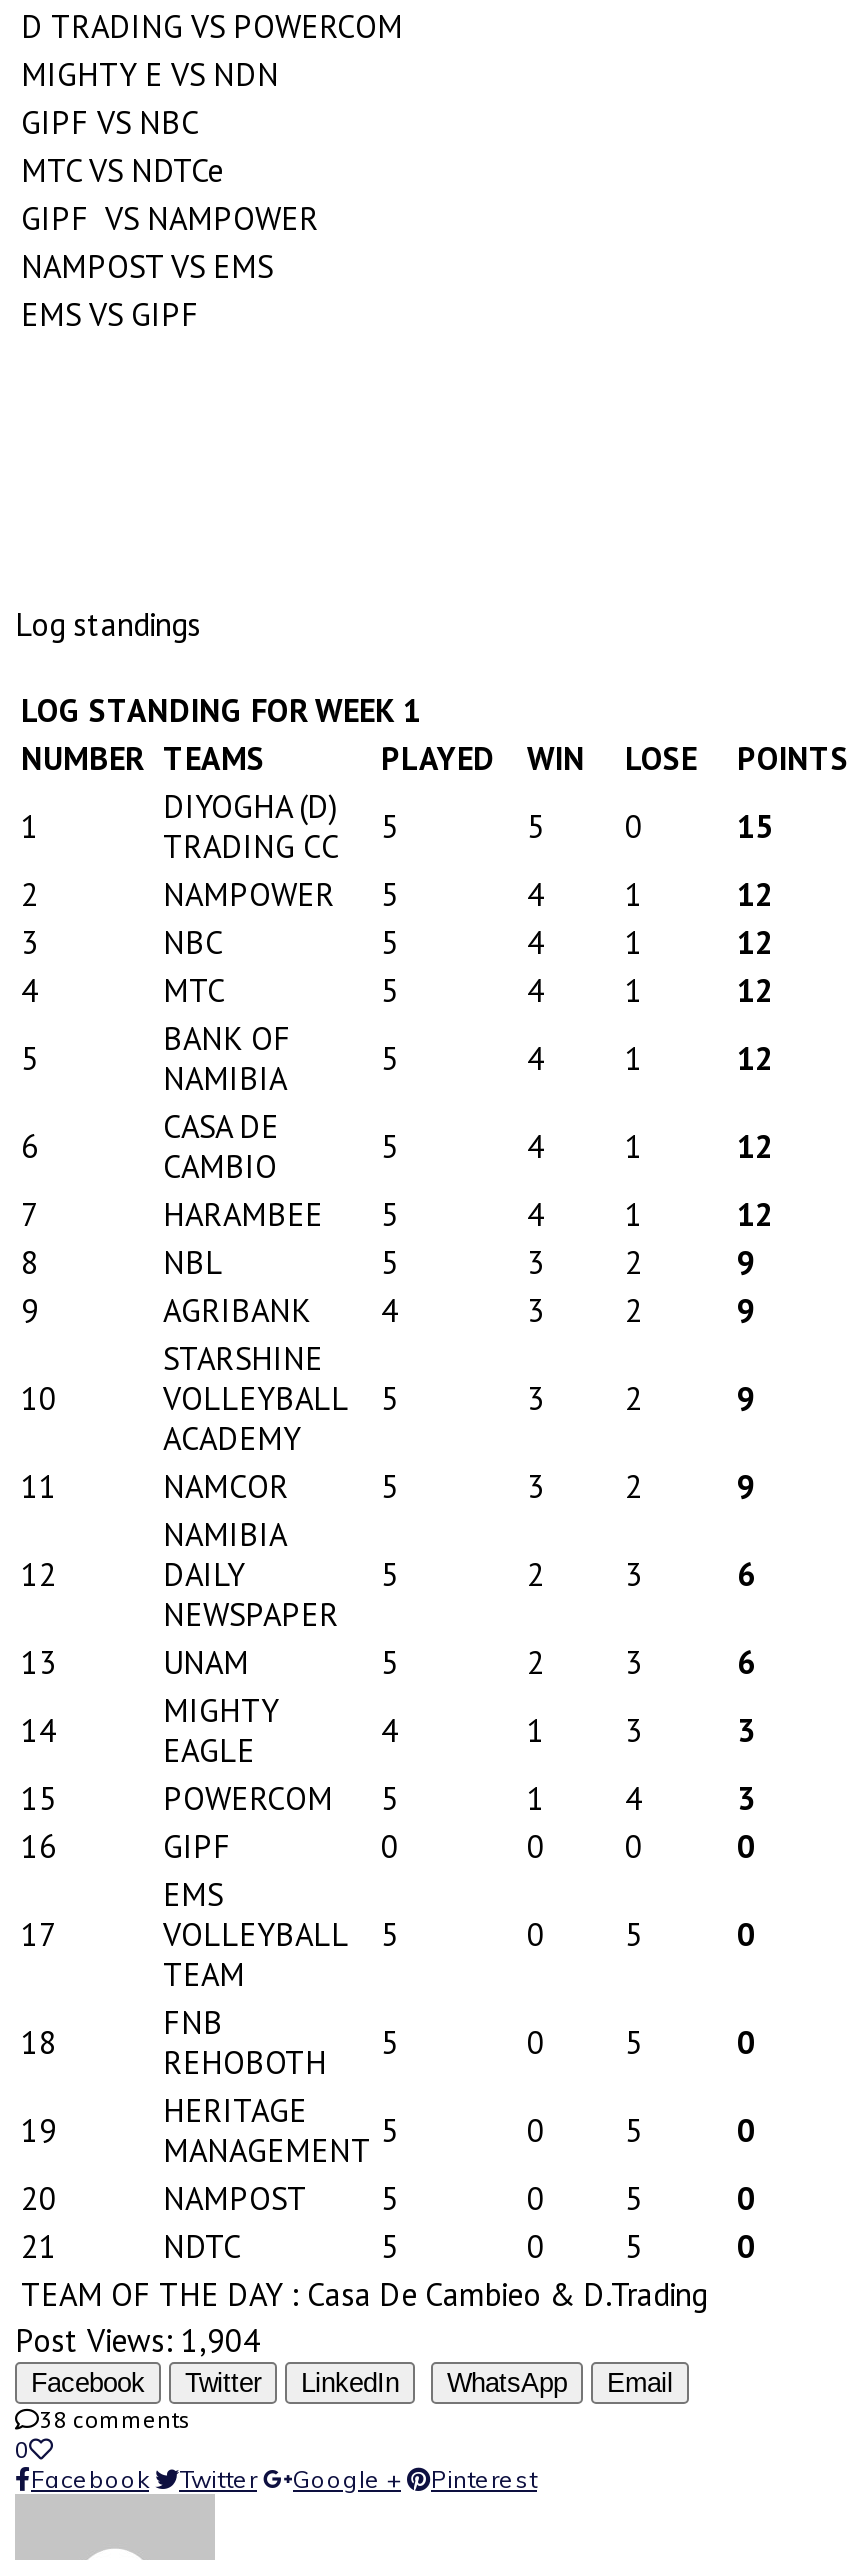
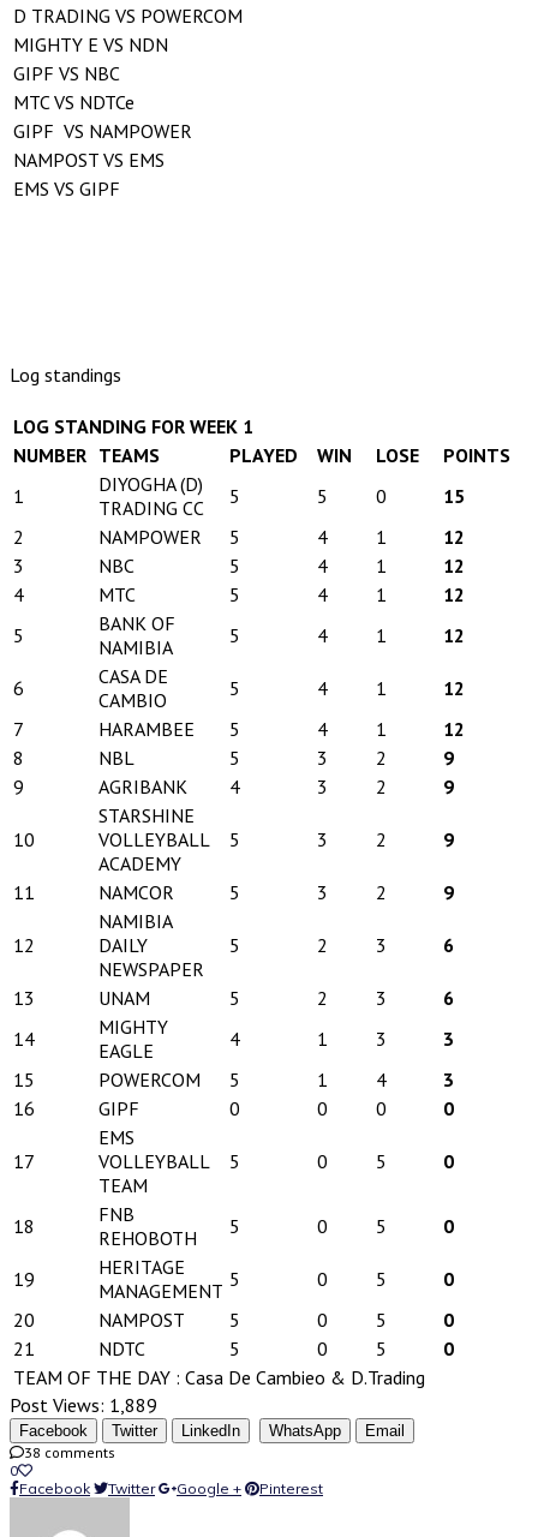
[15,2319,261,2359] Post Views: 1,904 -> [10,1392,157,1416] Post Views: 1,889

